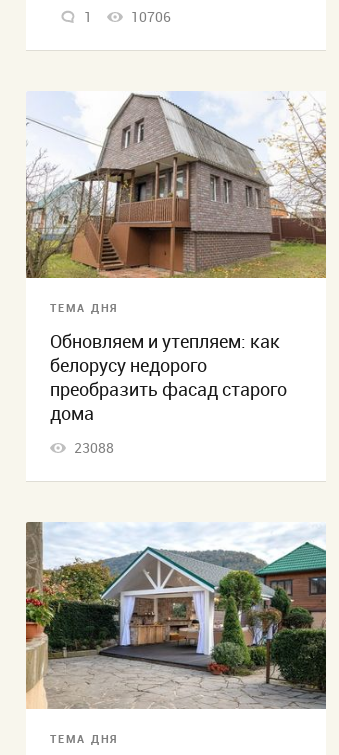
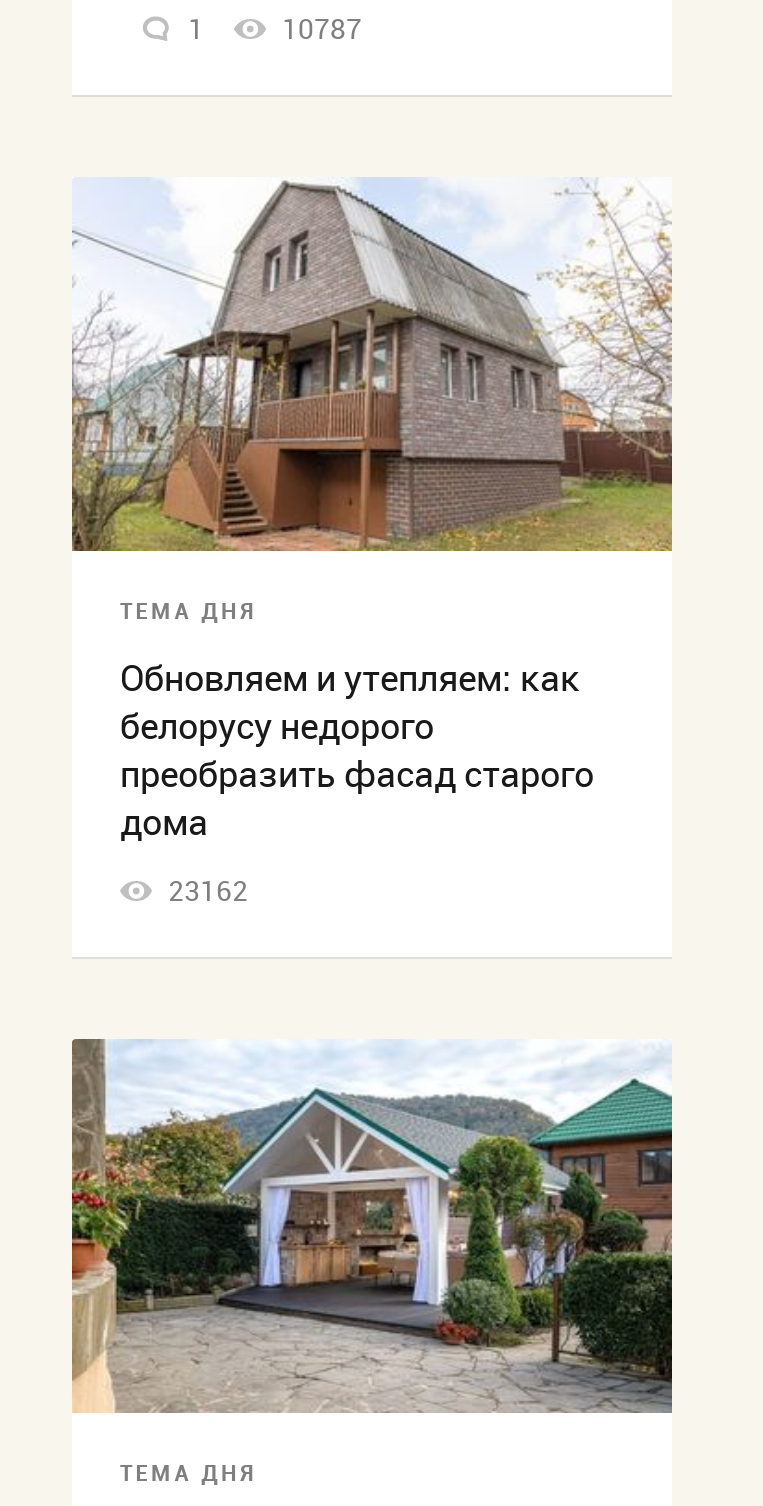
[131,9,171,25] 10706 -> [282,13,362,45] 10787
[74,440,114,456] 23088 -> [168,875,248,907] 23162

